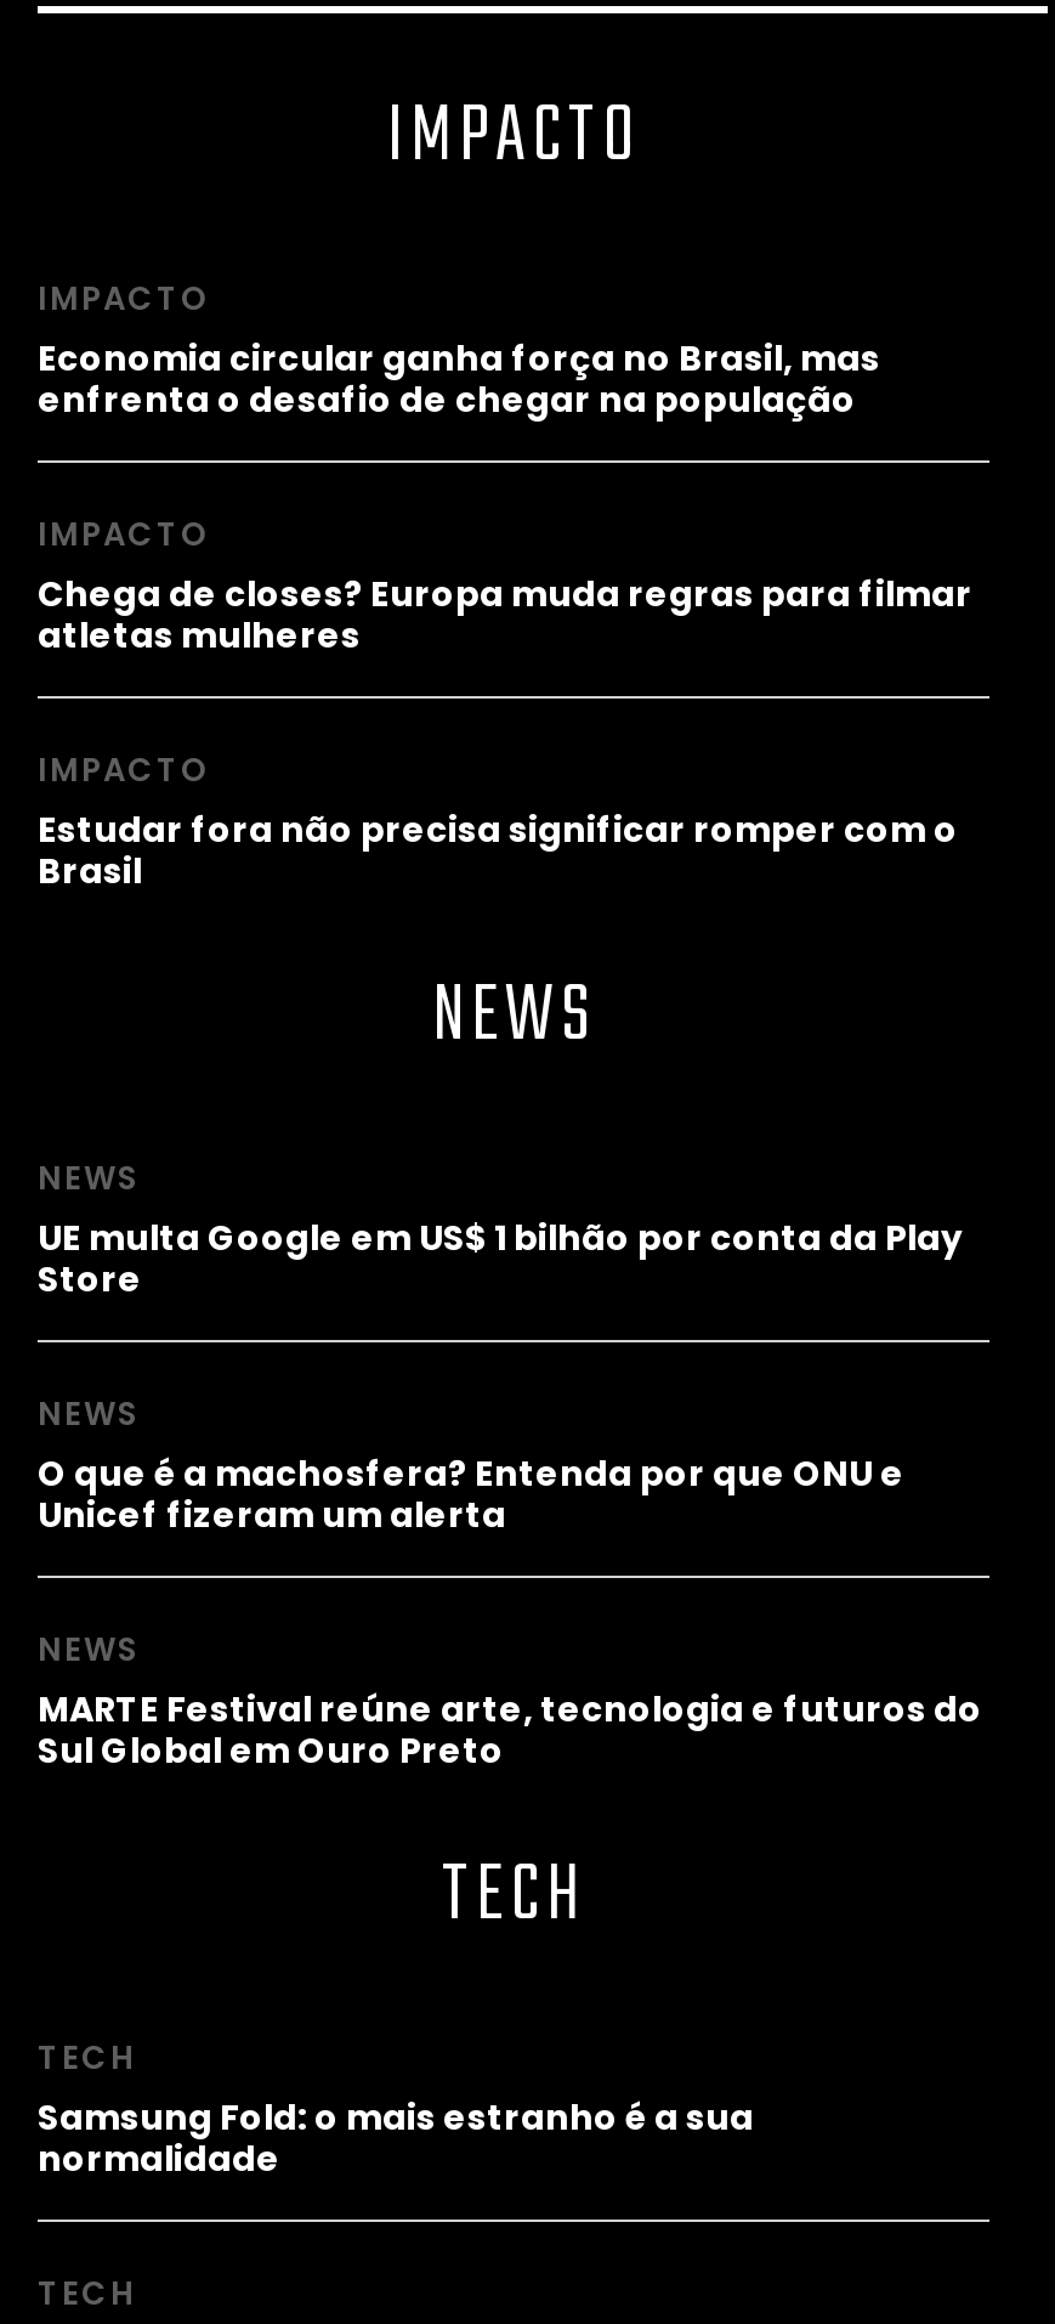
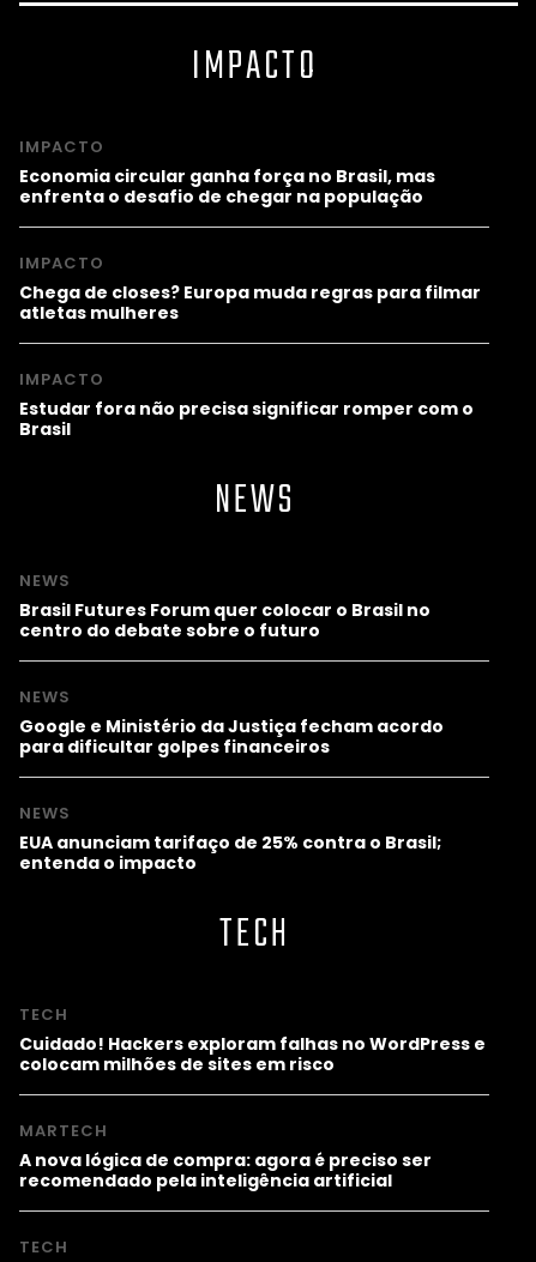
[38,1214,963,1304] UE multa Google em US$ 1 bilhão por conta da Play | Store -> [19,598,430,642] Brasil Futures Forum quer colocar o Brasil no | centro do debate sobre o futuro
[38,1449,904,1539] O que é a machosfera? Entenda por que ONU e | Unicef fizeram um alerta -> [19,714,444,759] Google e Ministério da Justiça fecham acordo | para dificultar golpes financeiros
[38,1685,982,1775] MARTE Festival reúne arte, tecnologia e futuros do | Sul Global em Ouro Preto -> [19,831,441,875] EUA anunciam tarifaço de 25% contra o Brasil; | entenda o impacto
[38,2093,754,2183] Samsung Fold: o mais estranho é a sua | normalidade -> [19,1032,486,1192] Cuidado! Hackers exploram falhas no WordPress e | colocam milhões de sites em risco | MARTECH | A nova lógica de compra: agora é preciso ser | recomendado pela inteligência artificial

